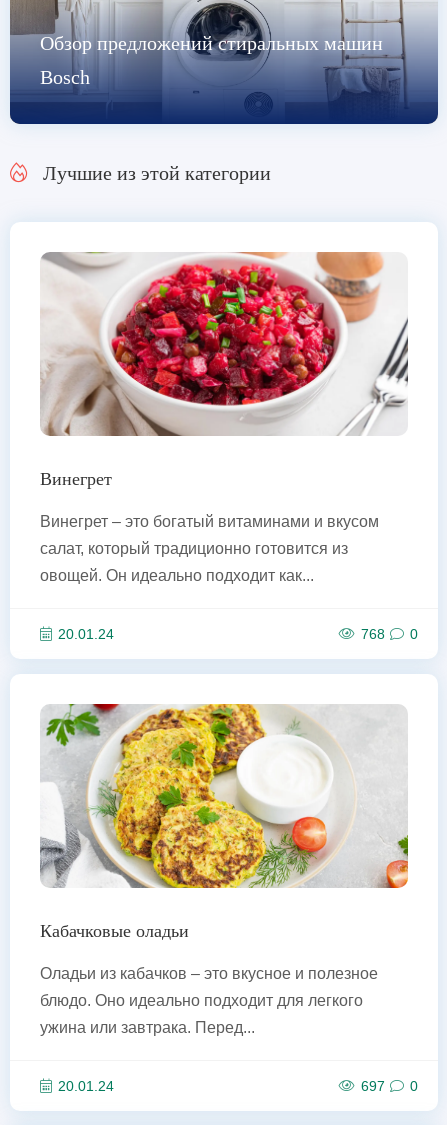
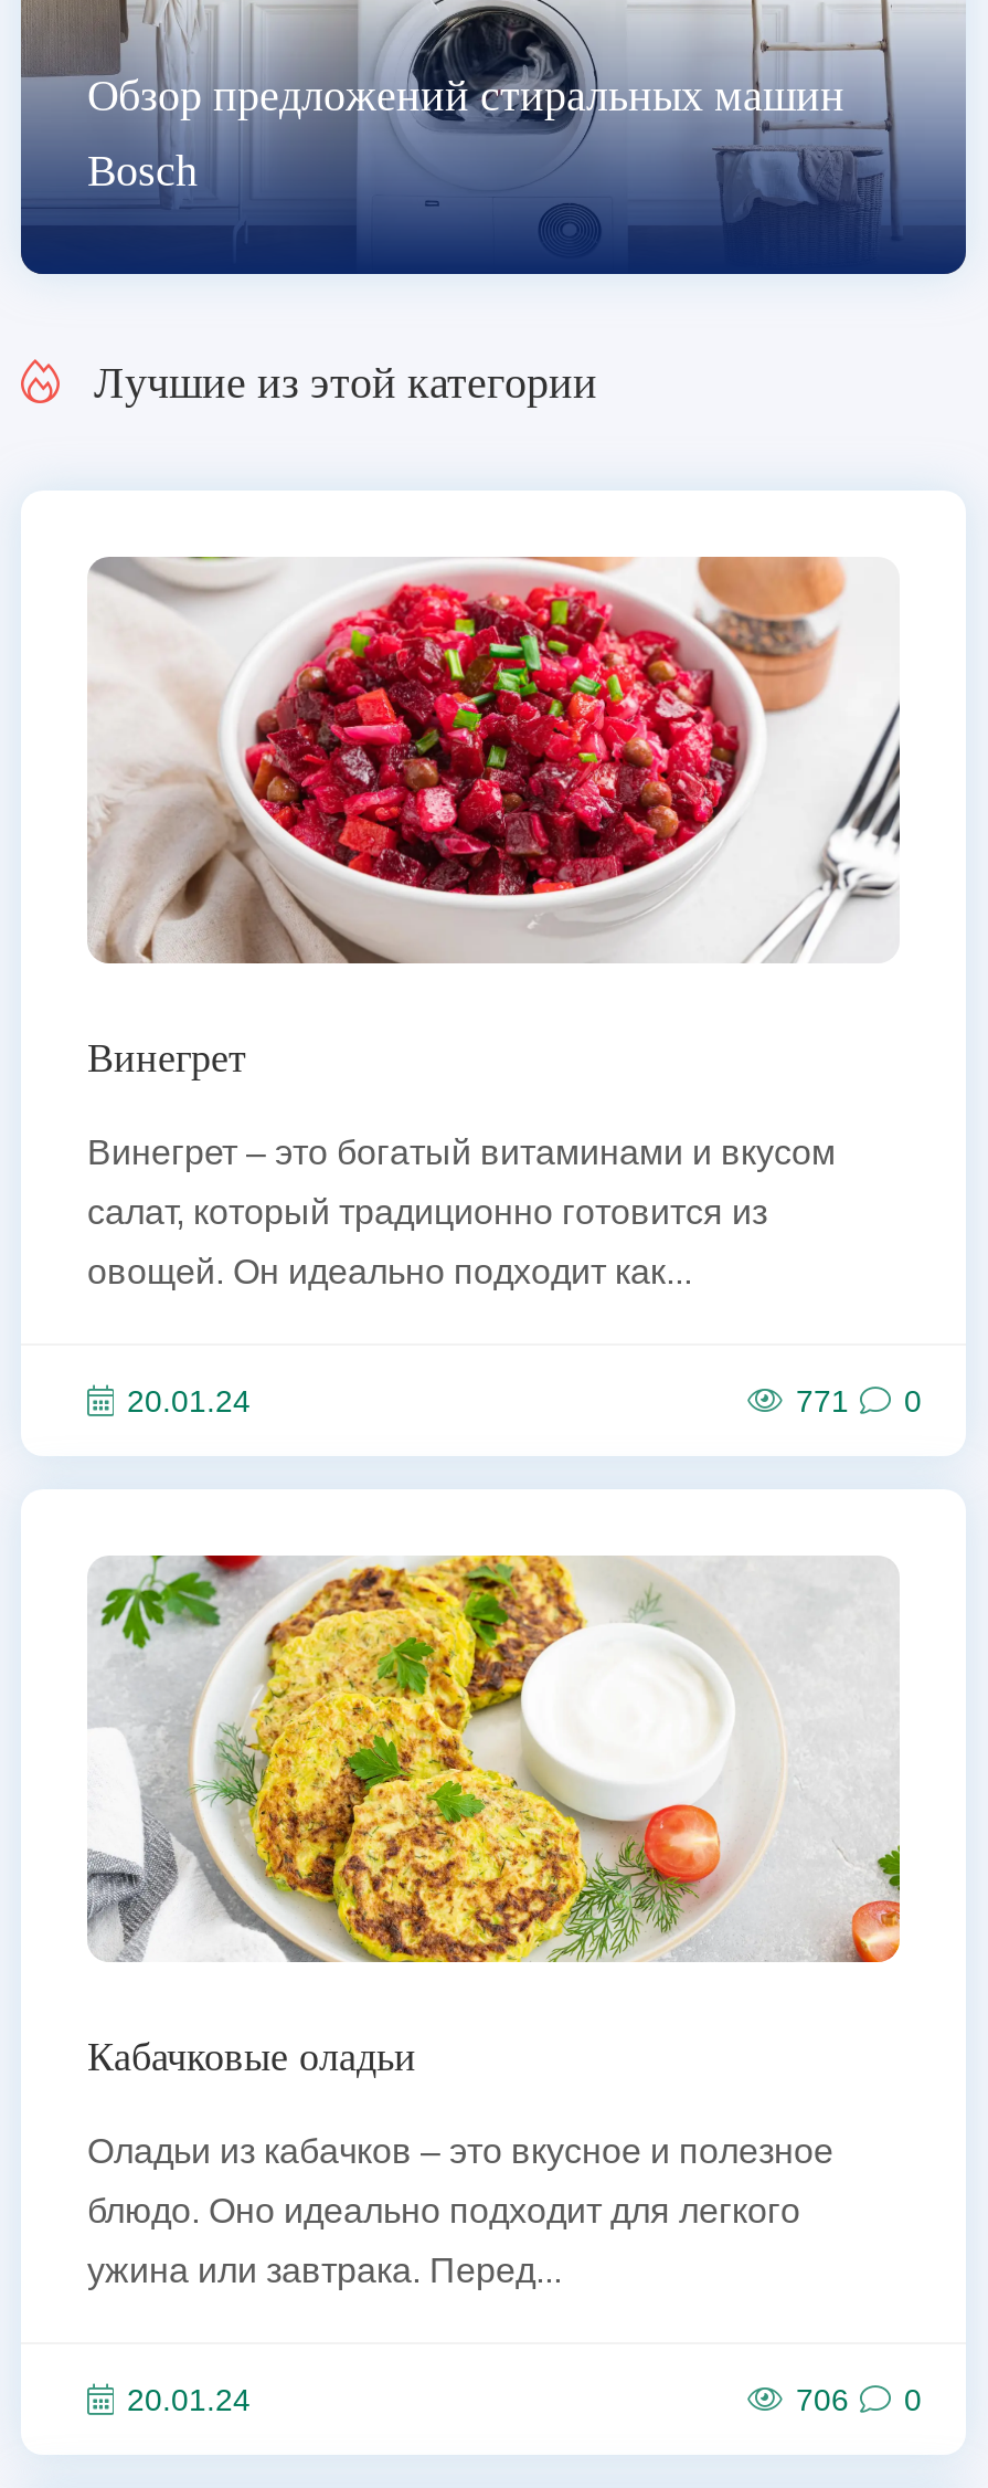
[361,626,418,642] 768 0 -> [796,1383,922,1419] 771 0
[361,1078,418,1094] 697 0 -> [796,2382,922,2417] 706 0

